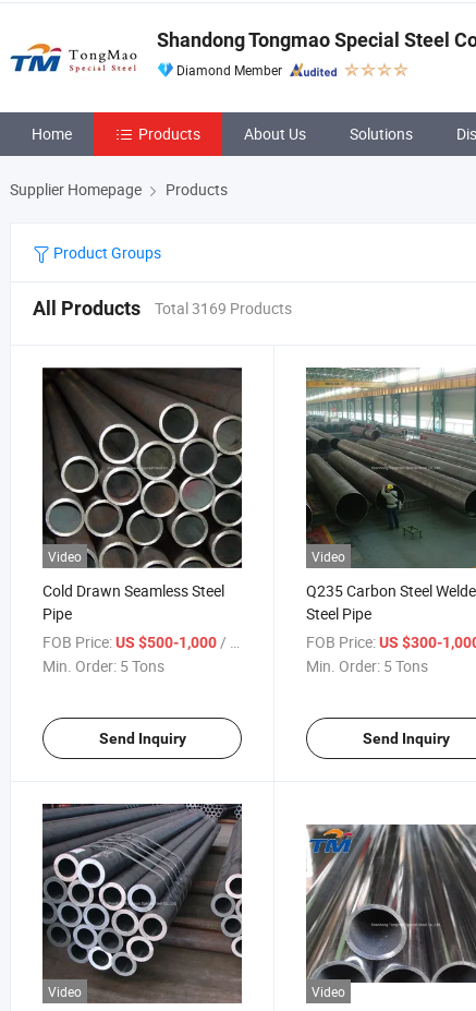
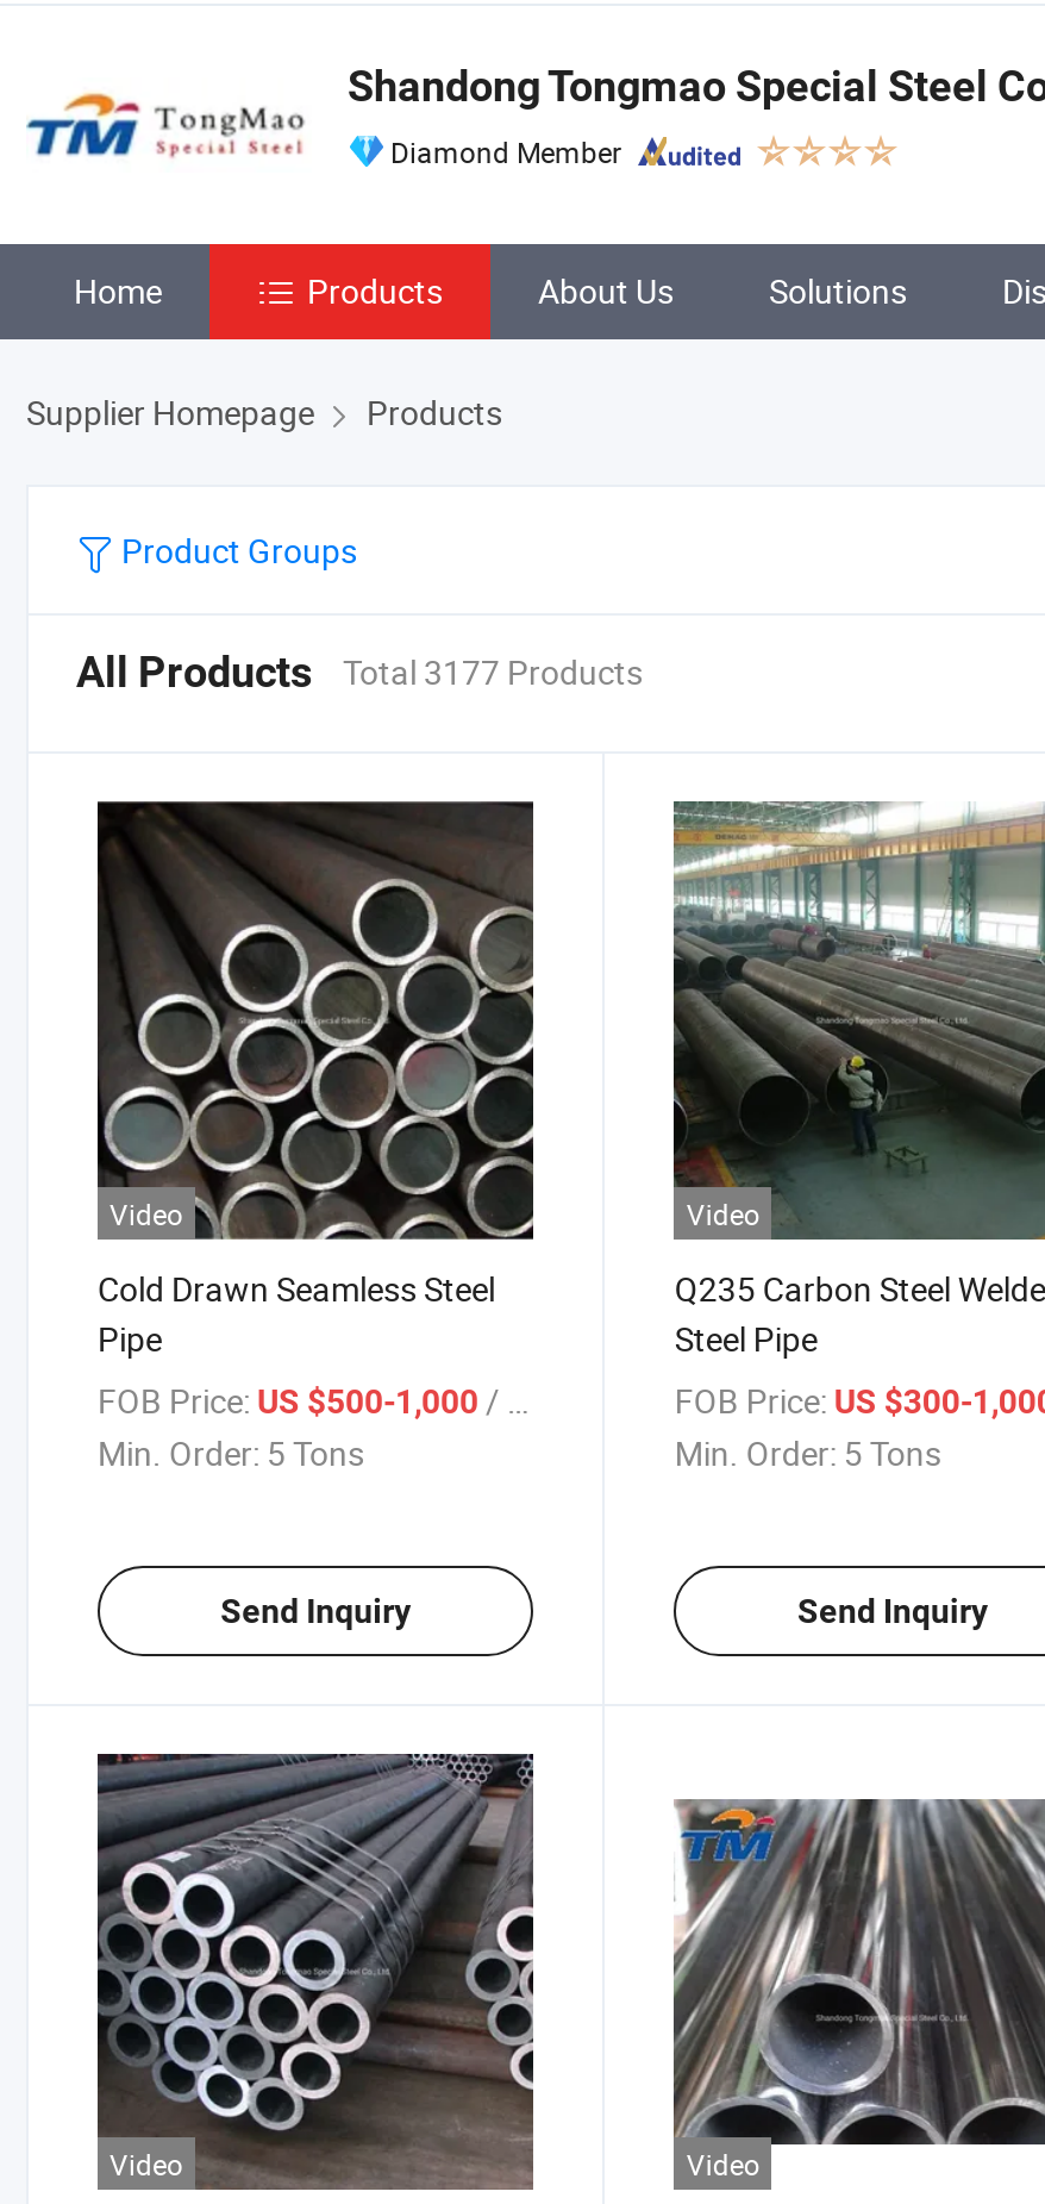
[155,298,292,319] Total 3169 Products -> [343,650,643,695] Total 3177 Products

